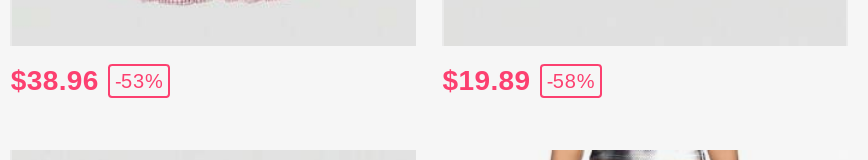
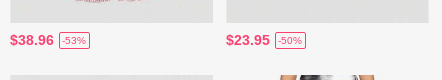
[442,64,530,96] $19.89 -> [226,32,270,48] $23.95
[547,70,595,92] -58% -> [278,35,302,46] -50%

